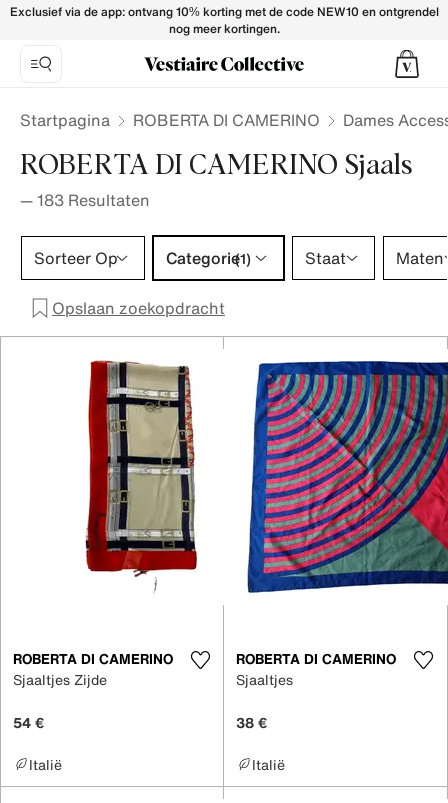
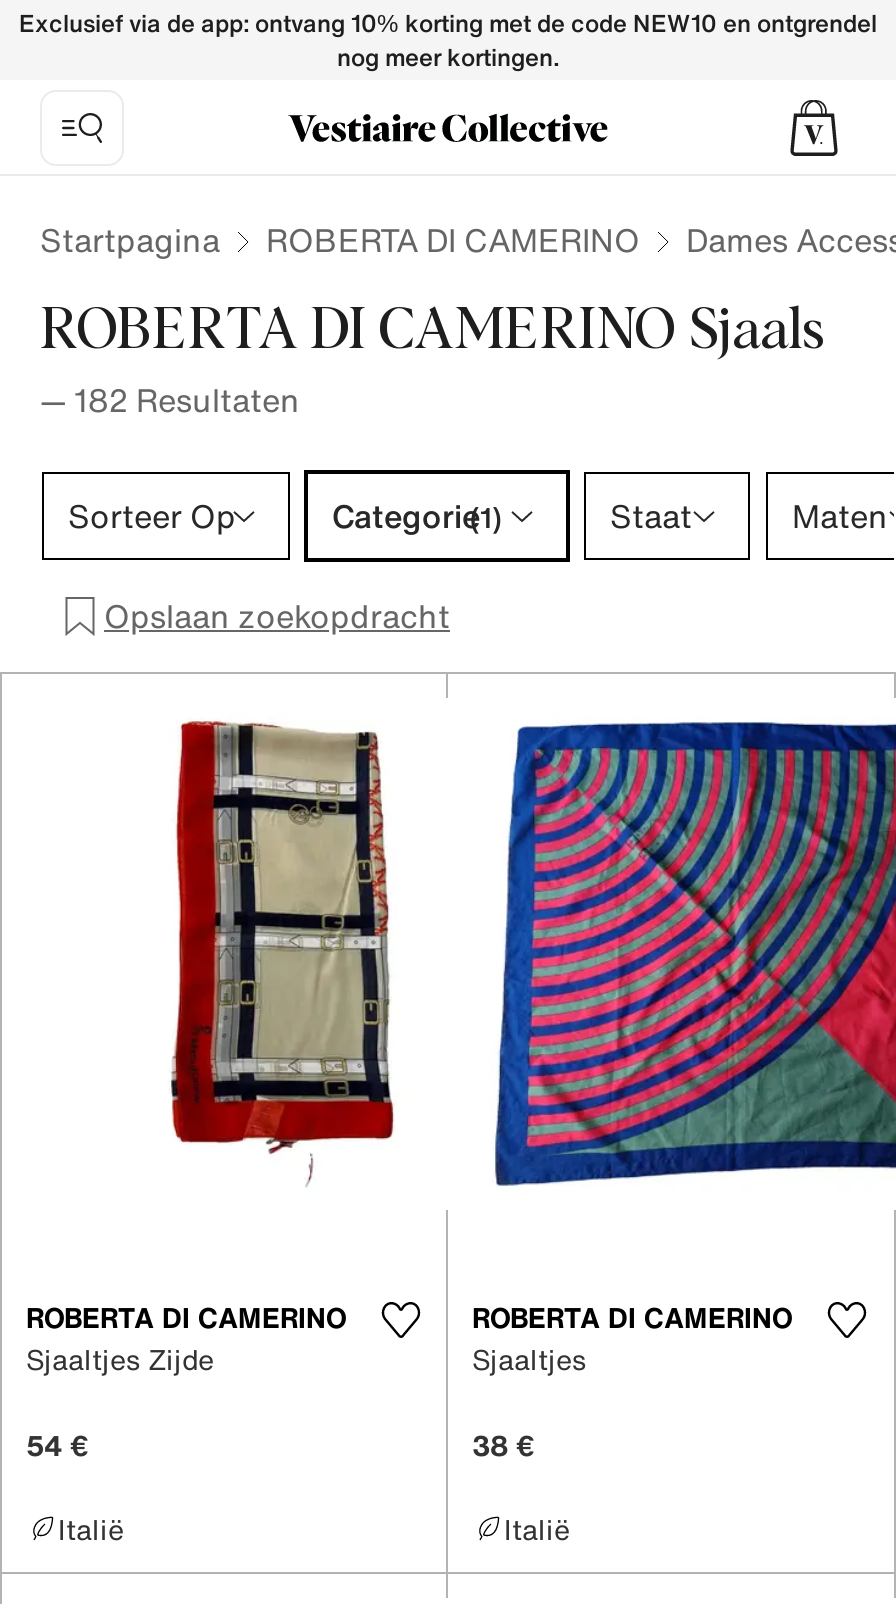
[20,188,150,212] — 183 Resultaten -> [40,376,300,424] — 182 Resultaten

